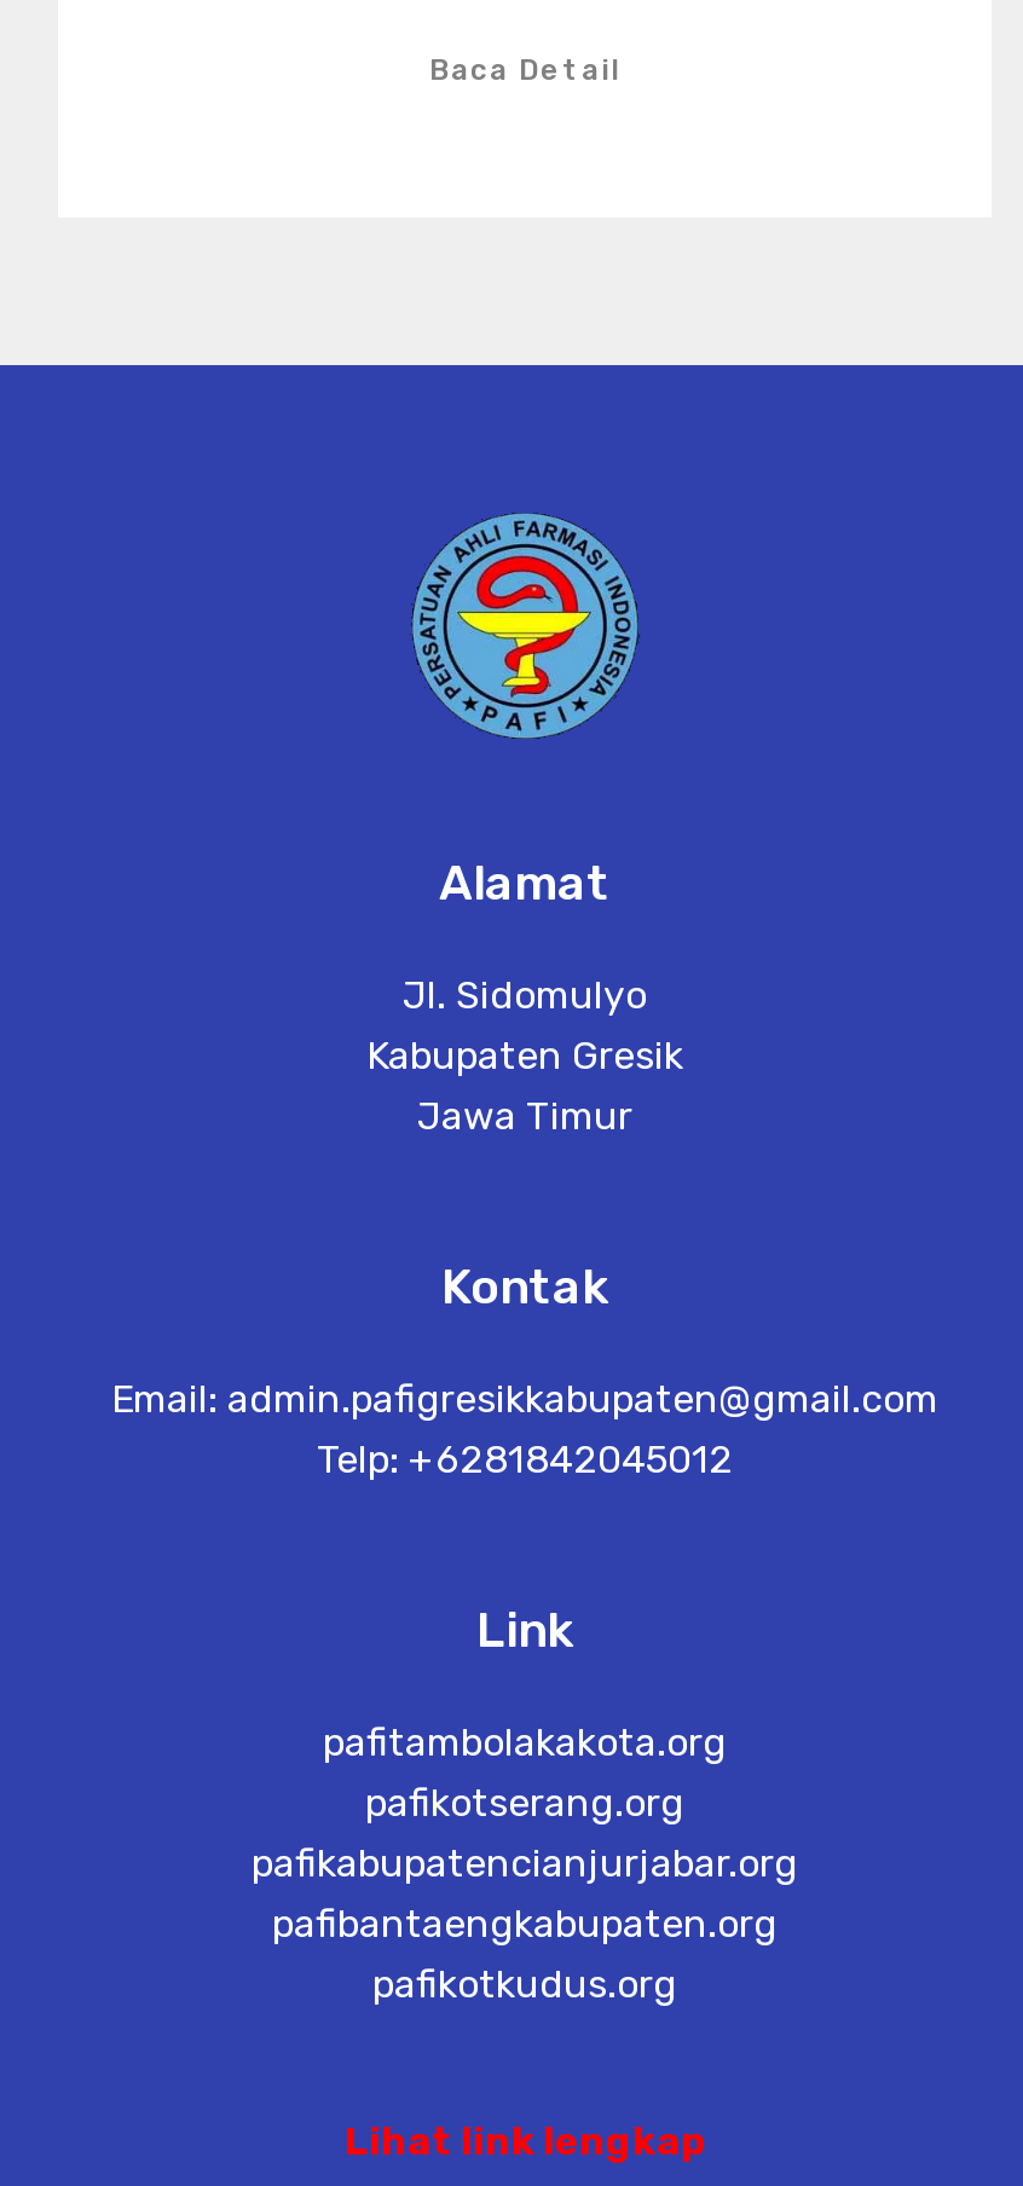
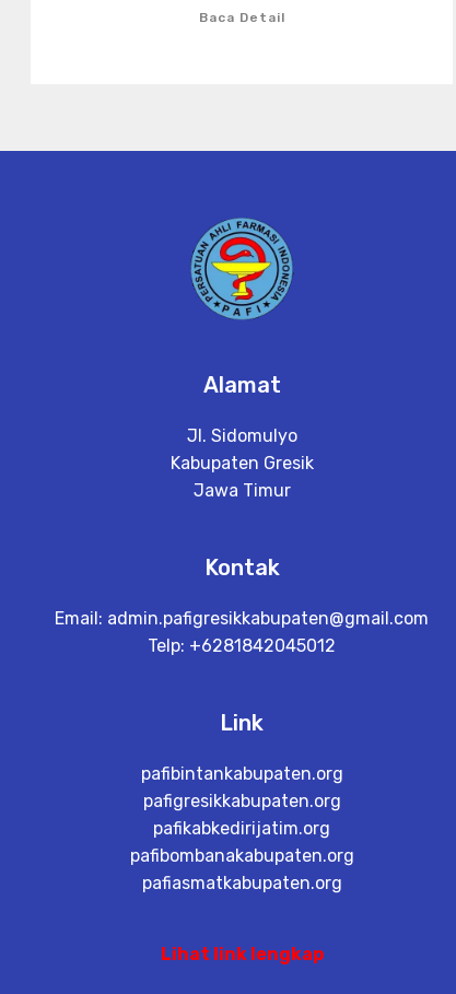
[252,1720,798,2008] pafitambolakakota.org | pafikotserang.org | pafikabupatencianjurjabar.org | pafibantaengkabupaten.org | pafikotkudus.org -> [130,763,354,894] pafibintankabupaten.org | pafigresikkabupaten.org | pafikabkedirijatim.org | pafibombanakabupaten.org | pafiasmatkabupaten.org

